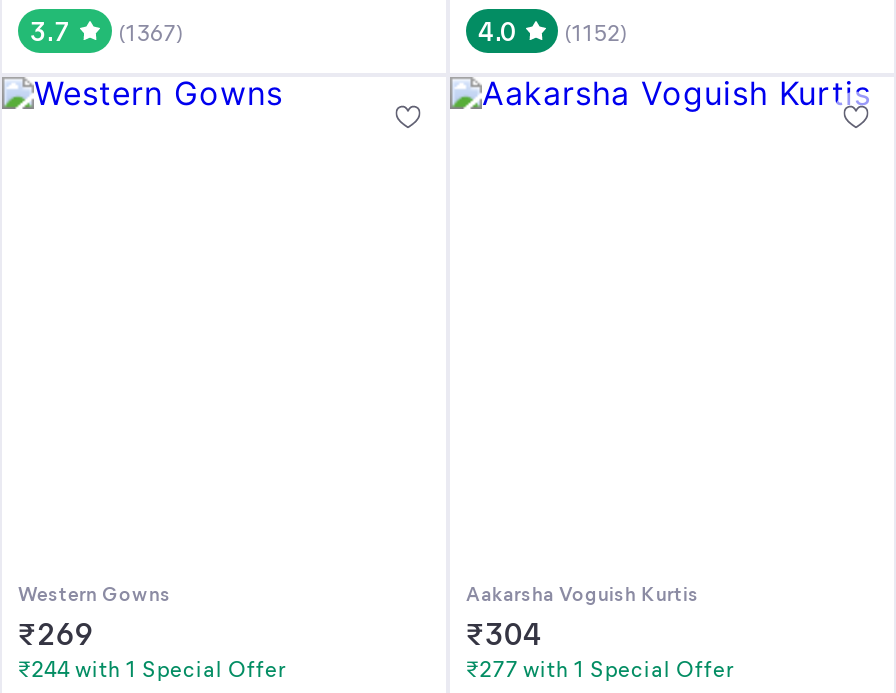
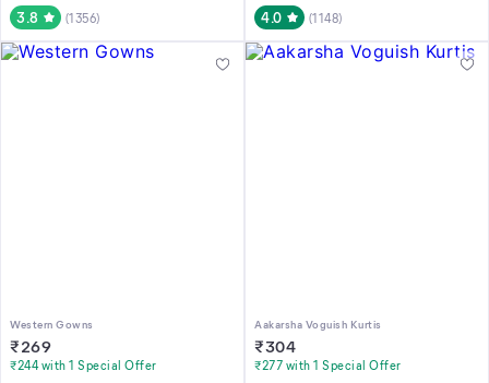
[30,13,71,47] 3.7 -> [16,8,39,26] 3.8
[119,17,183,47] (1367) -> [65,10,100,26] (1356)
[478,13,627,47] 4.0 (1152) -> [261,8,342,26] 4.0 (1148)

